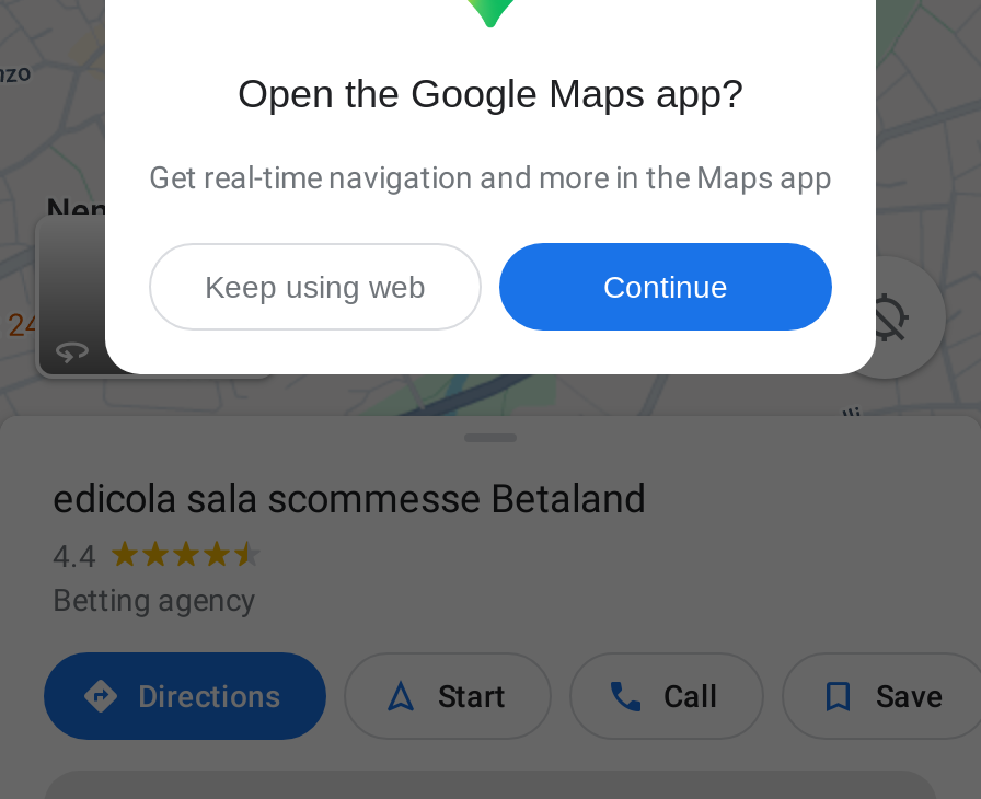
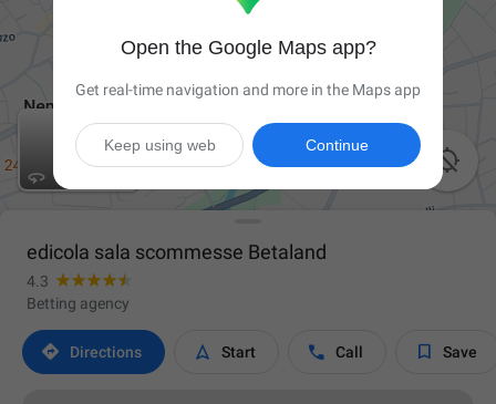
[53,539,96,574] 4.4 -> [27,272,49,290] 4.3

